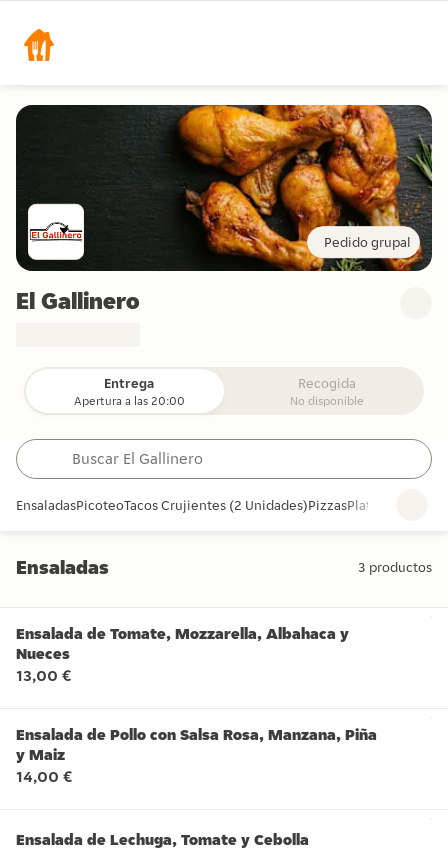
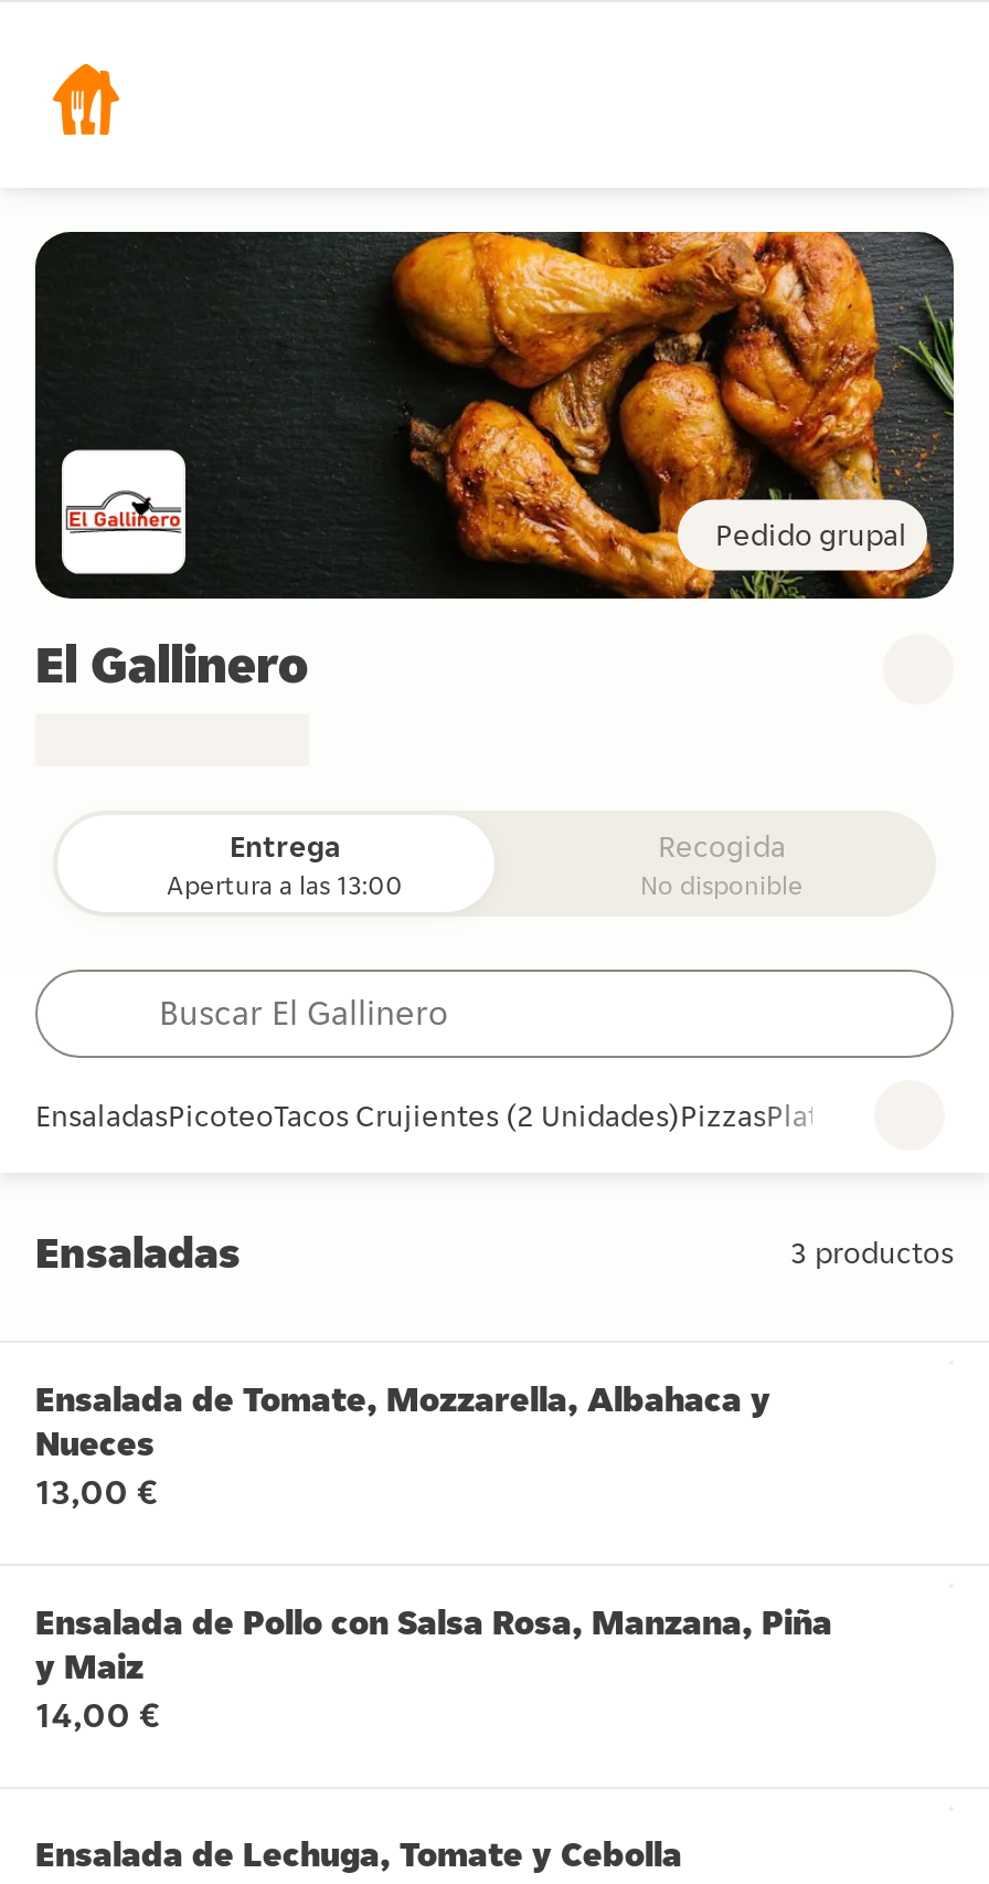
[73,393,184,408] Apertura a las 20:00 -> [167,868,403,901] Apertura a las 13:00

